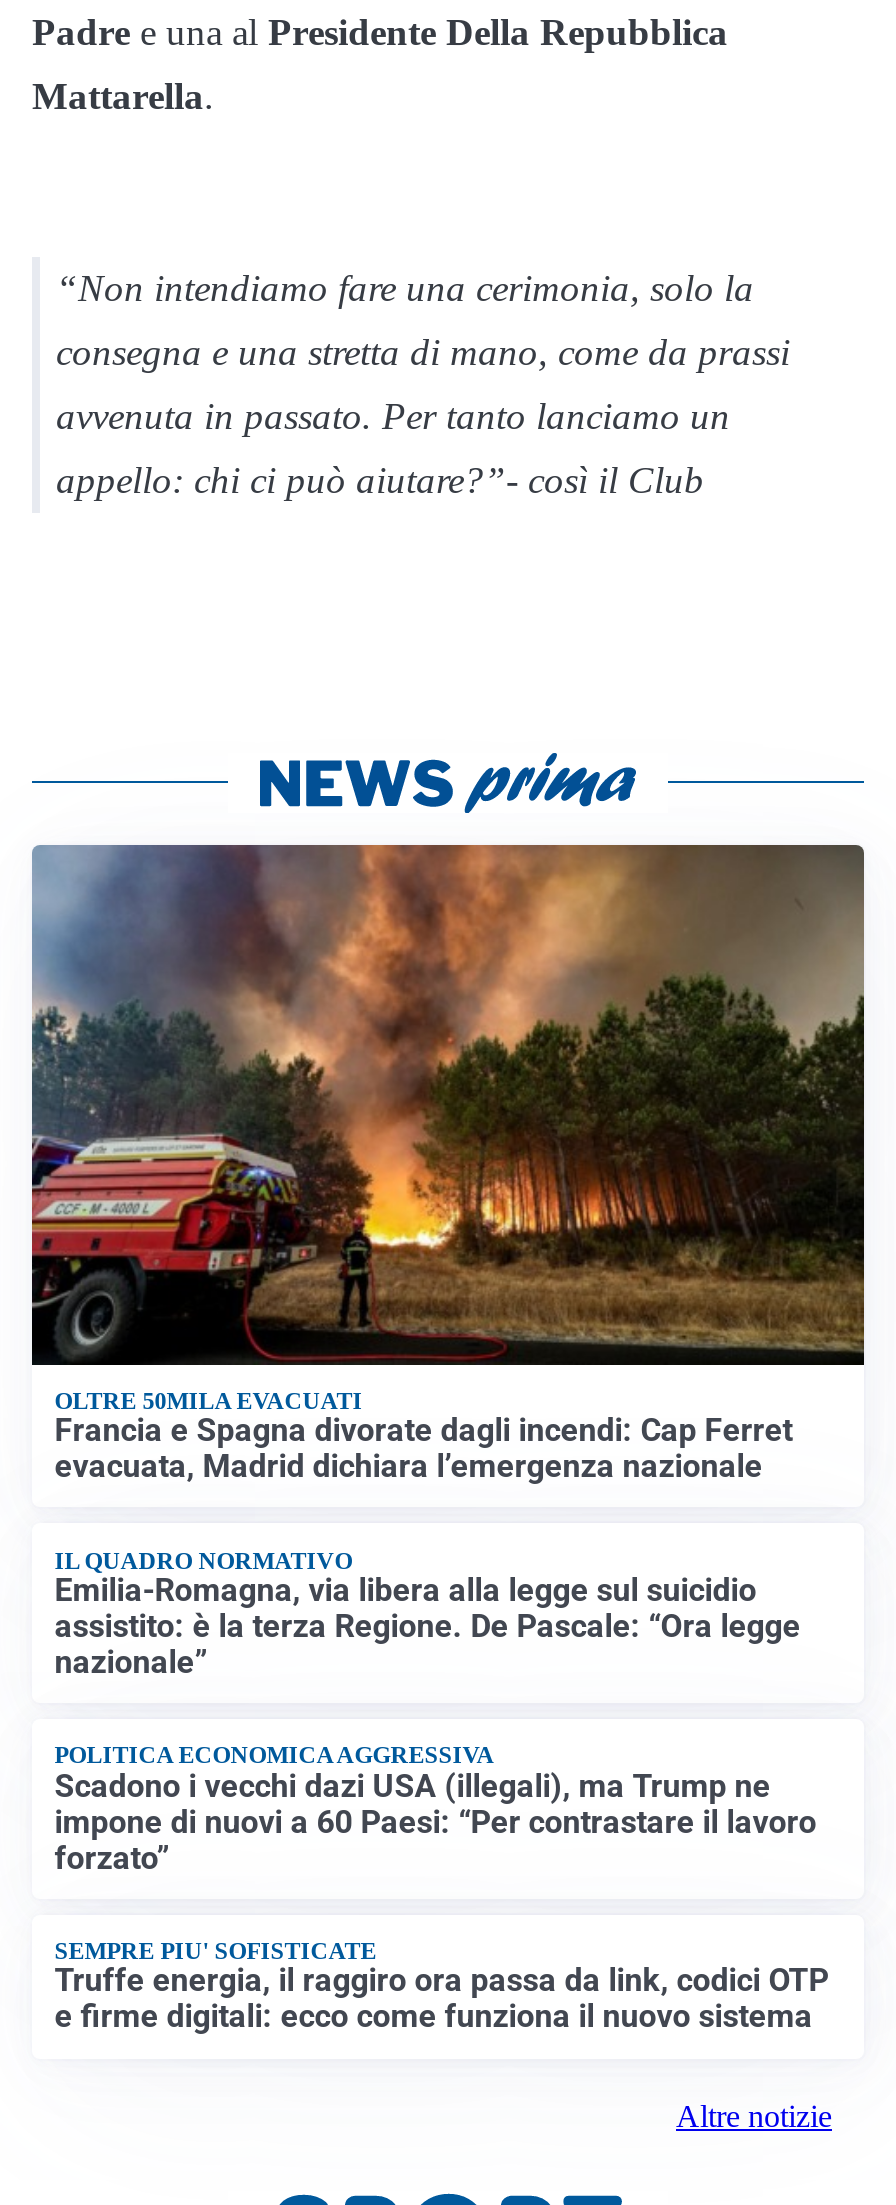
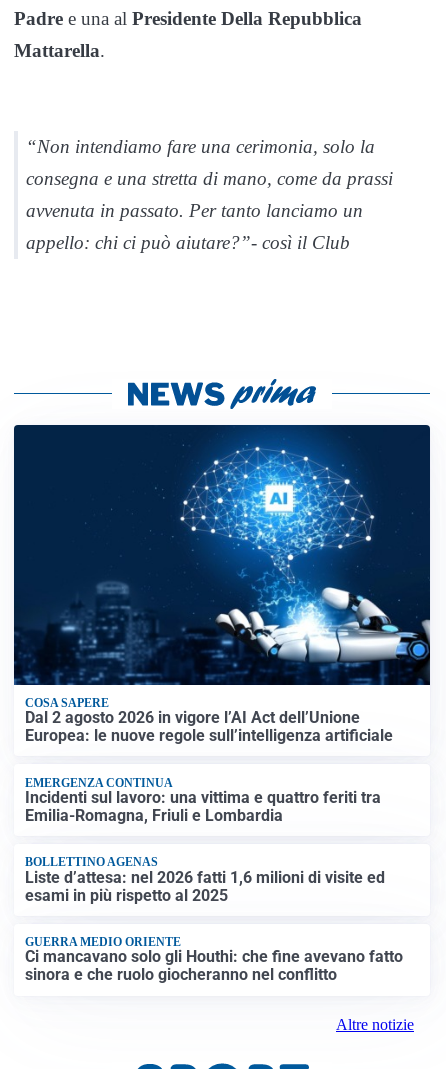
[30,843,866,1485] [image] | OLTRE 50MILA EVACUATI | Francia e Spagna divorate dagli incendi: Cap Ferret | evacuata, Madrid dichiara l’emergenza nazionale -> [13,424,431,745] [image] | COSA SAPERE | Dal 2 agosto 2026 in vigore l’AI Act dell’Unione | Europea: le nuove regole sull’intelligenza artificiale
[54,1546,800,1681] IL QUADRO NORMATIVO | Emilia-Romagna, via libera alla legge sul suicidio | assistito: è la terza Regione. De Pascale: “Ora legge | nazionale” -> [25,776,381,825] EMERGENZA CONTINUA | Incidenti sul lavoro: una vittima e quattro feriti tra | Emilia-Romagna, Friuli e Lombardia
[54,1742,816,1876] POLITICA ECONOMICA AGGRESSIVA | Scadono i vecchi dazi USA (illegali), ma Trump ne | impone di nuovi a 60 Paesi: “Per contrastare il lavoro | forzato” -> [25,855,385,905] BOLLETTINO AGENAS | Liste d’attesa: nel 2026 fatti 1,6 milioni di visite ed | esami in più rispetto al 2025
[54,1937,828,2036] SEMPRE PIU' SOFISTICATE | Truffe energia, il raggiro ora passa da link, codici OTP | e firme digitali: ecco come funziona il nuovo sistema -> [25,935,403,984] GUERRA MEDIO ORIENTE | Ci mancavano solo gli Houthi: che fine avevano fatto | sinora e che ruolo giocheranno nel conflitto

